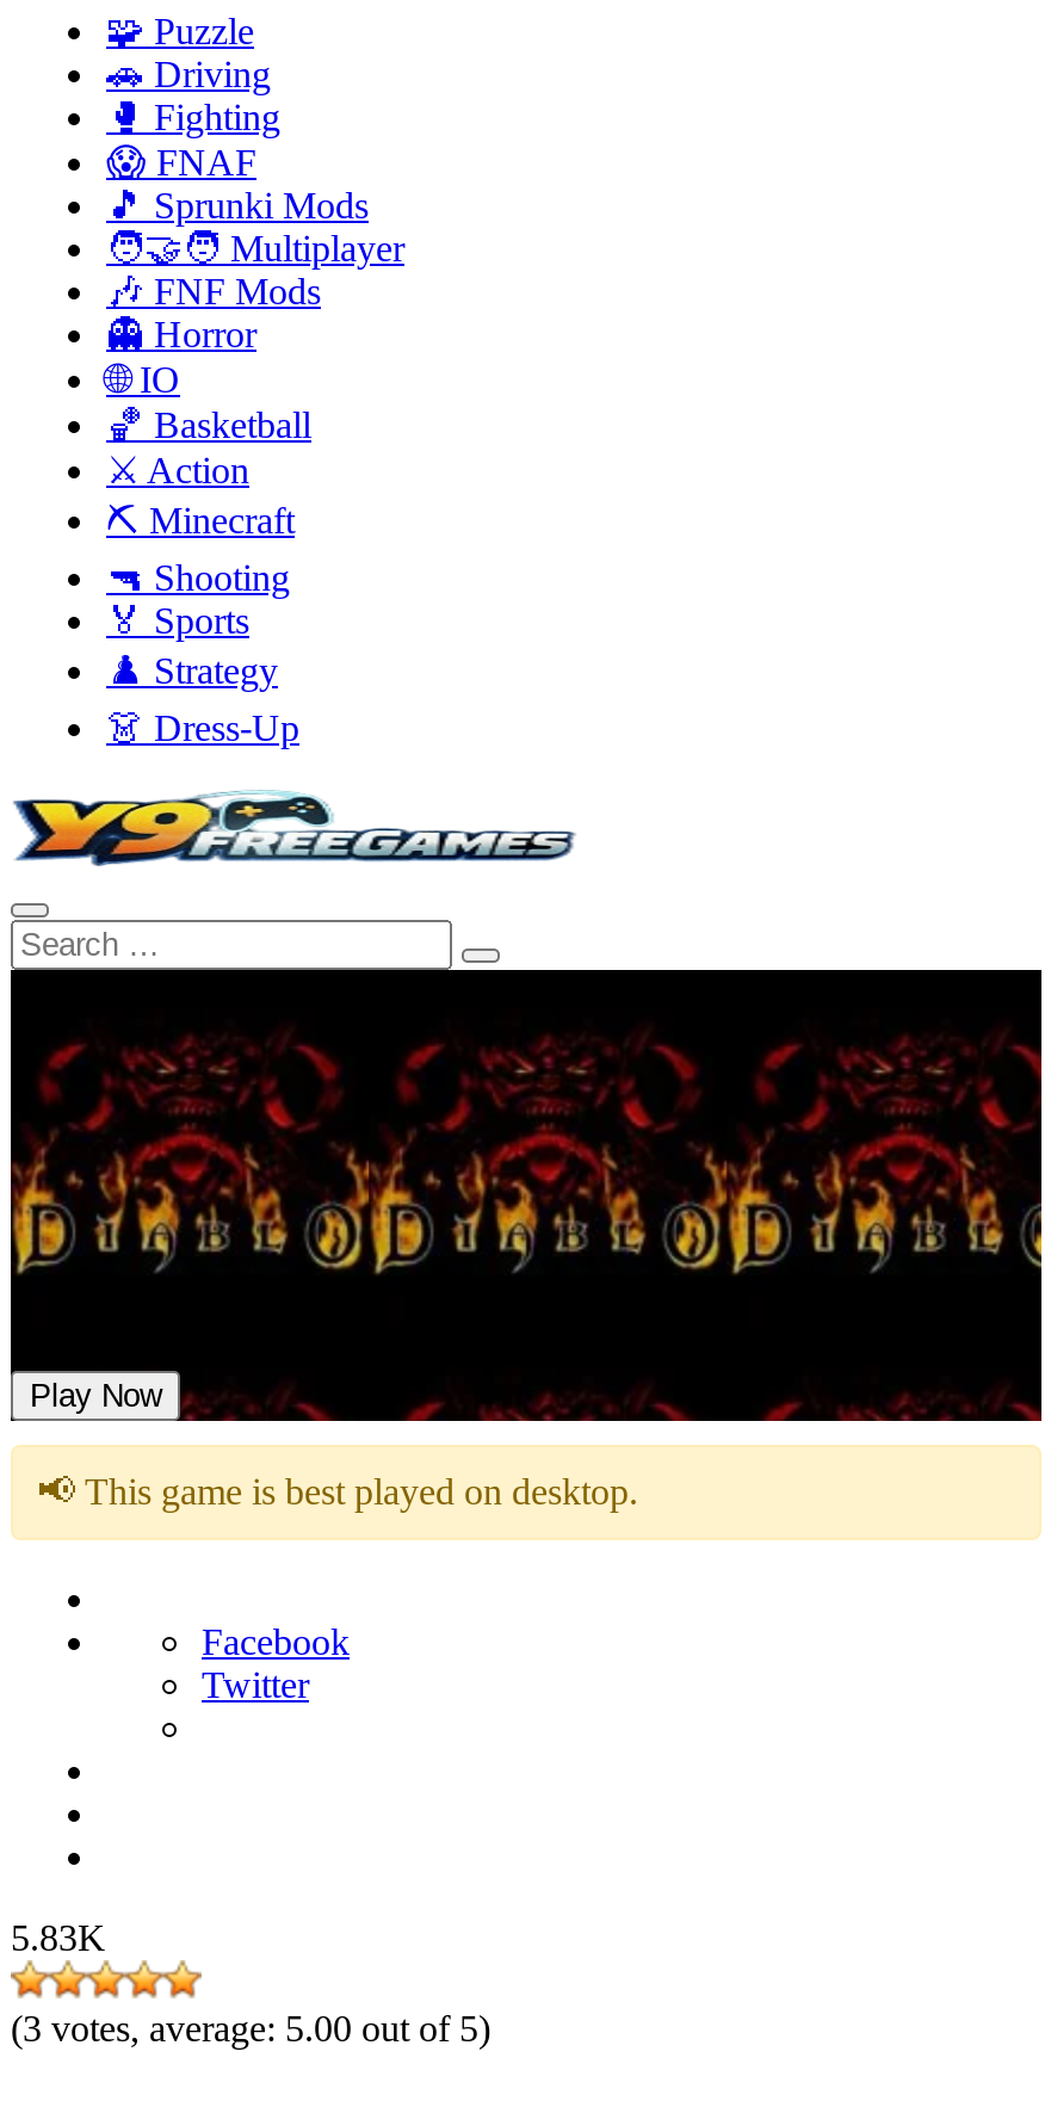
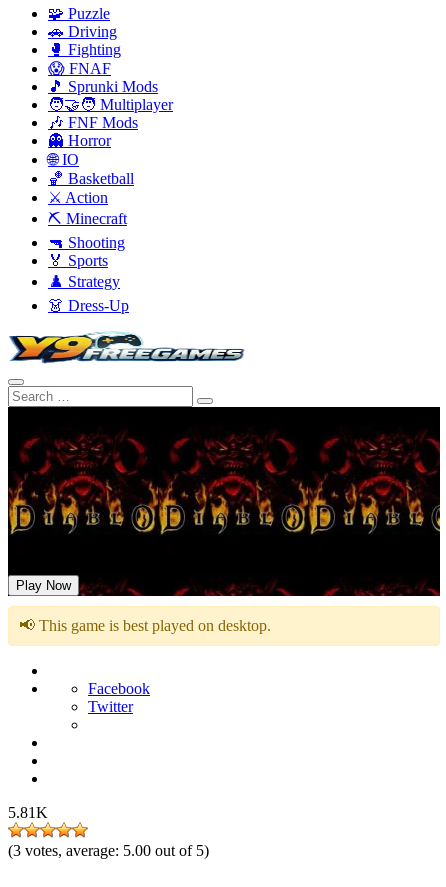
[11,1917,106,1958] 5.83K -> [8,804,48,821] 5.81K

